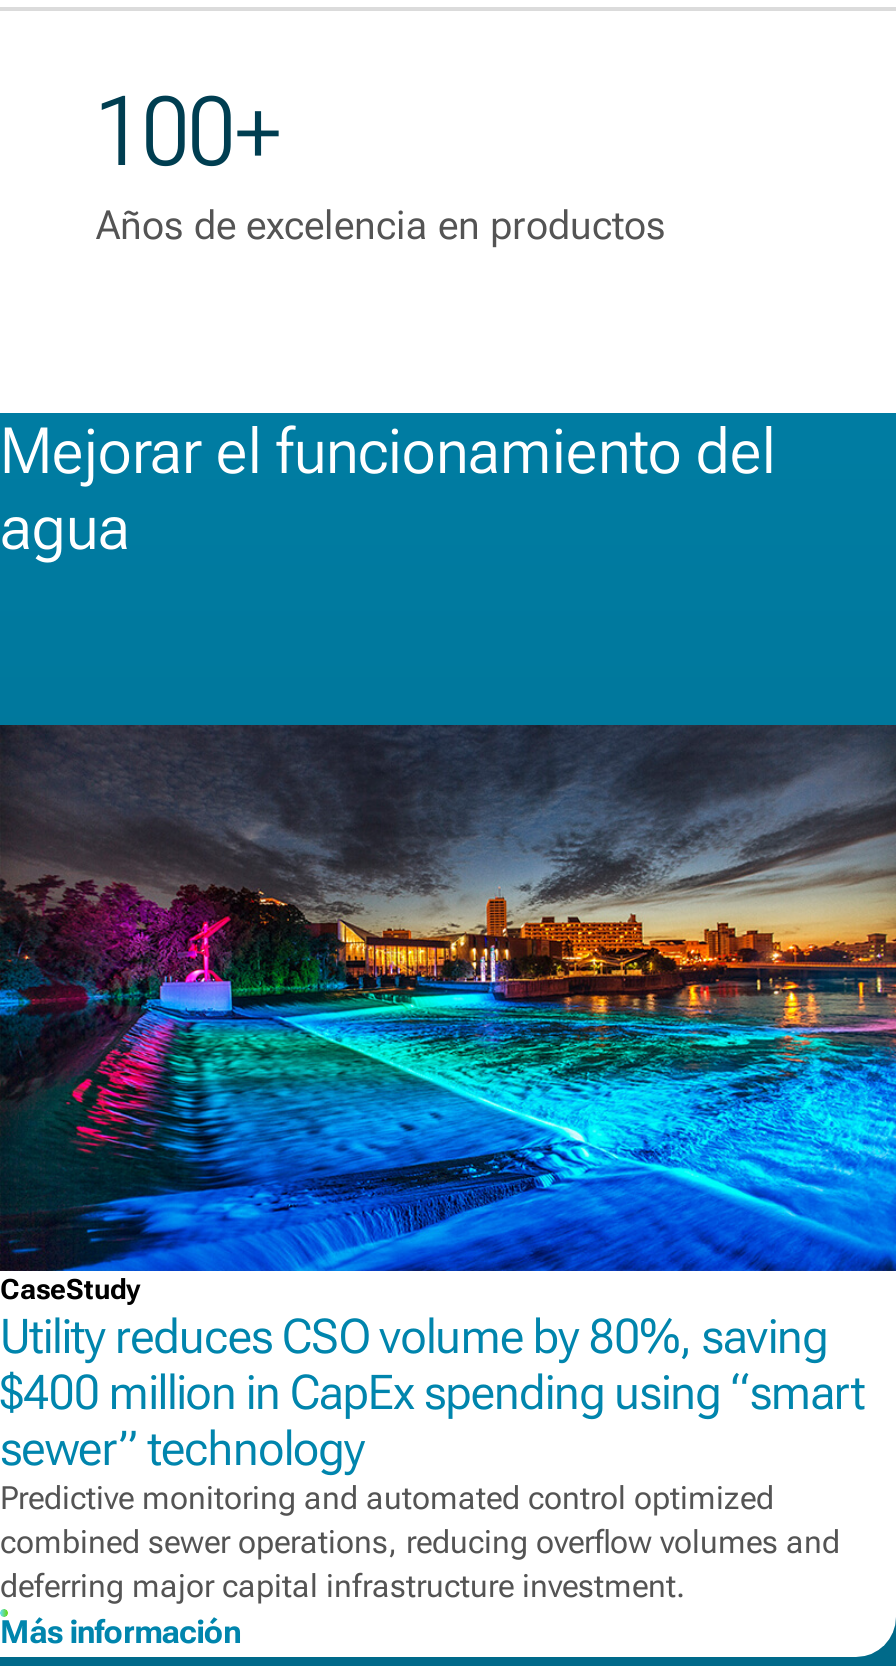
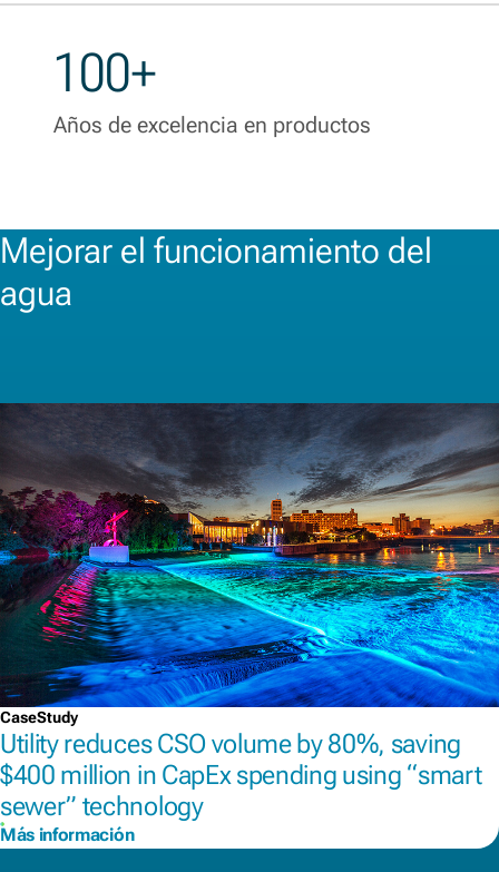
[0,1479,840,1605] Predictive monitoring and automated control optimized | combined sewer operations, reducing overflow volumes and | deferring major capital infrastructure investment. -> none

